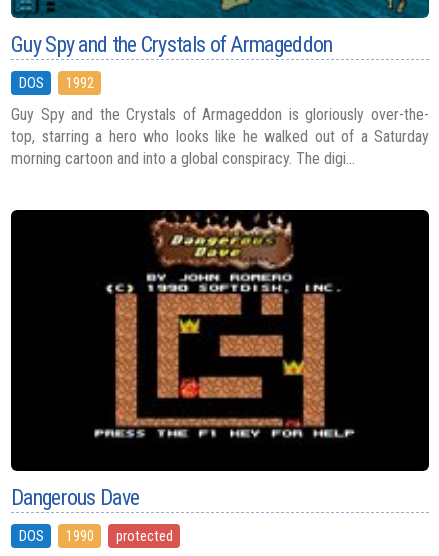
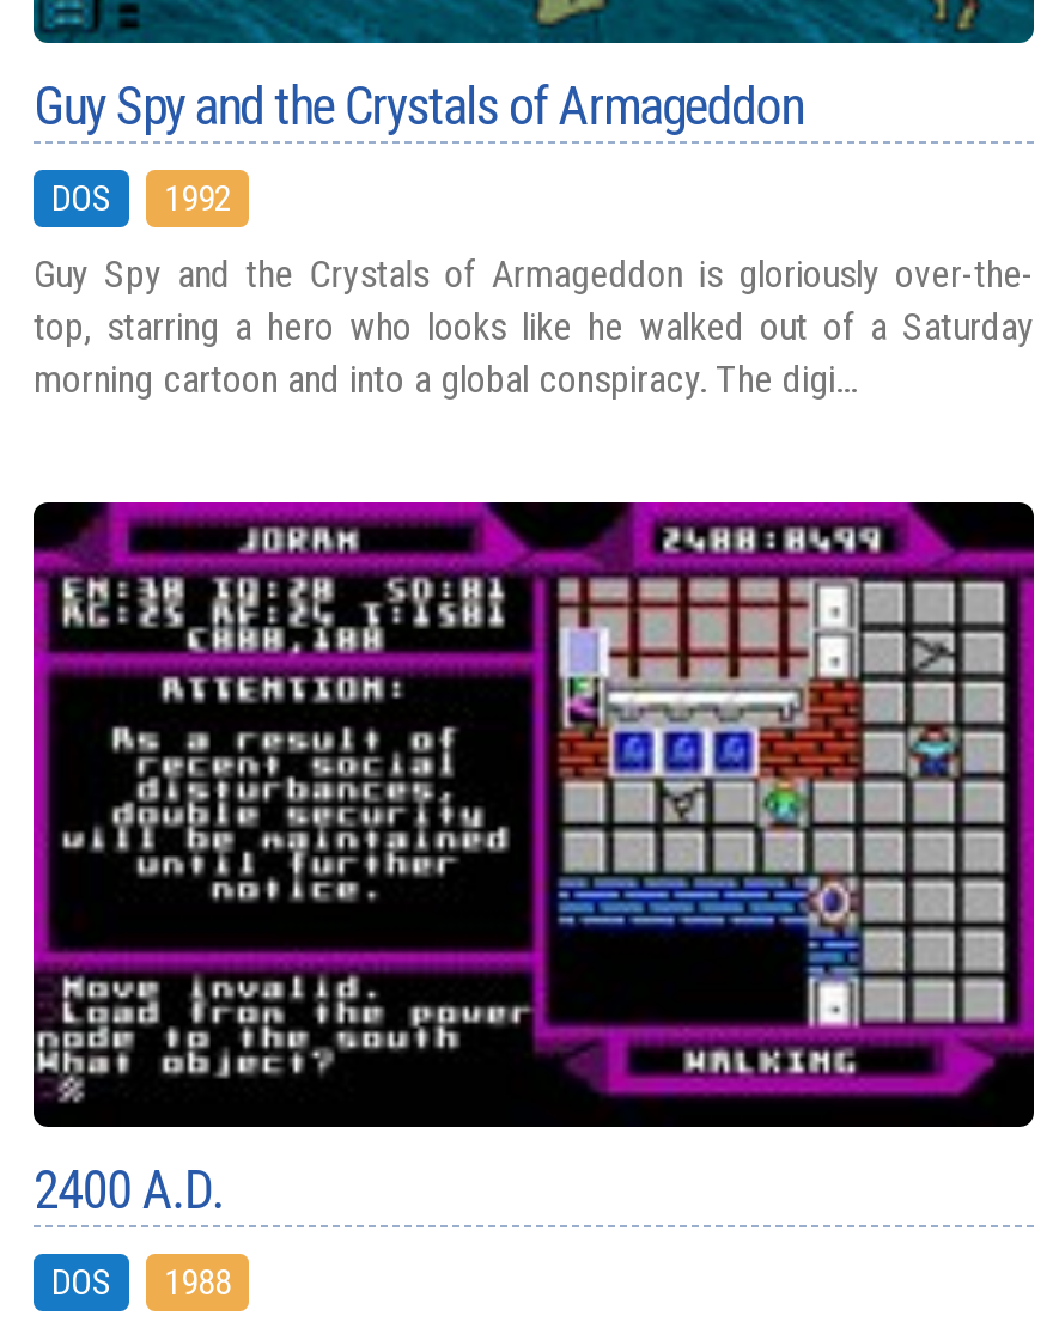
[10,209,430,510] [image] | Dangerous Dave -> [31,500,1036,1221] [image] | 2400 A.D.
[65,527,172,545] 1990 | protected -> [164,1262,231,1305] 1988

